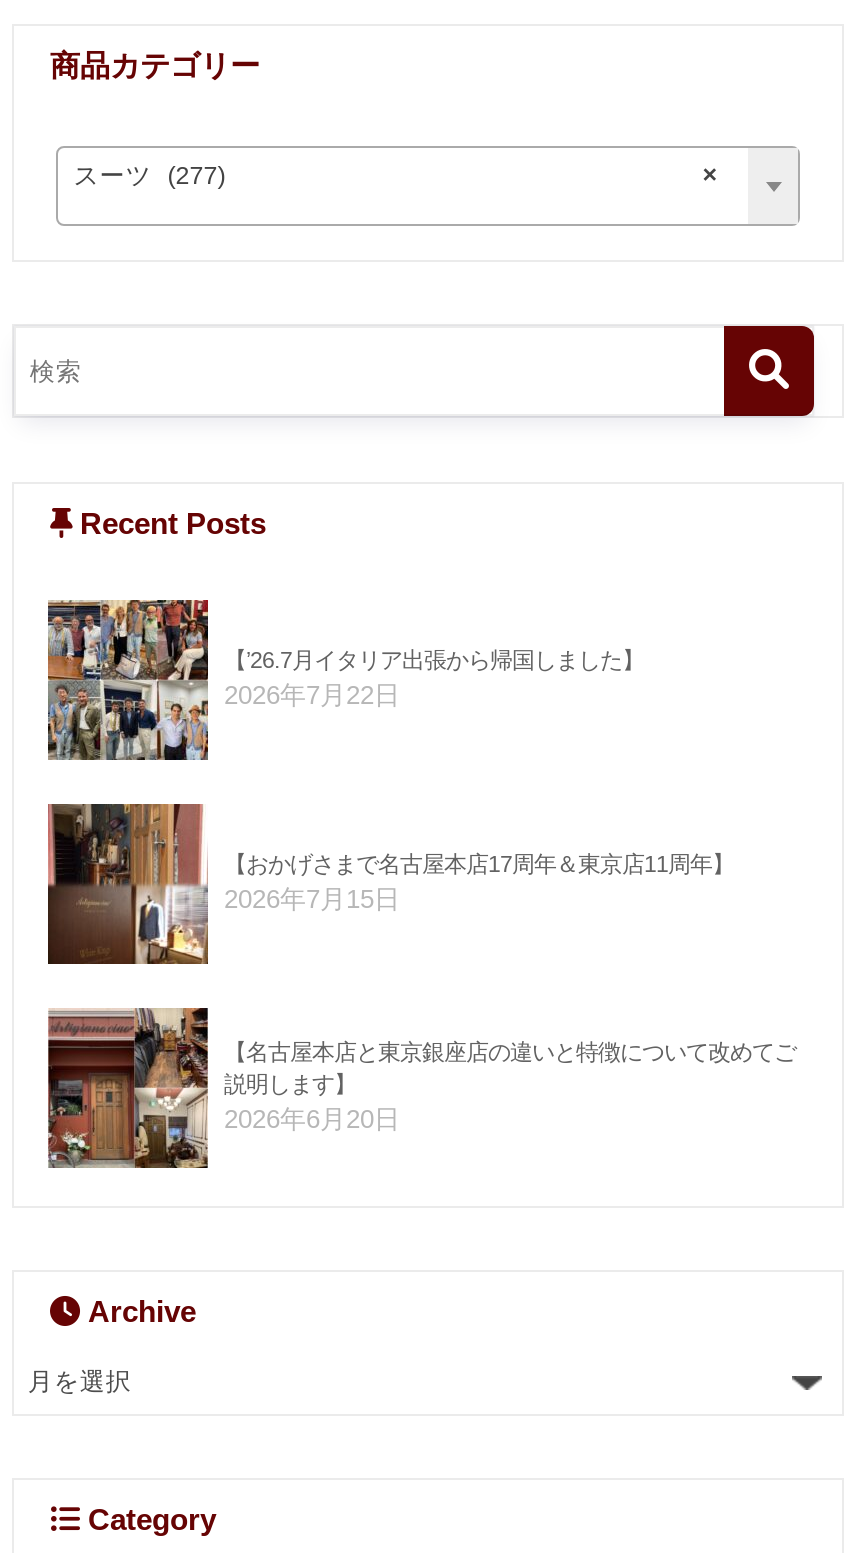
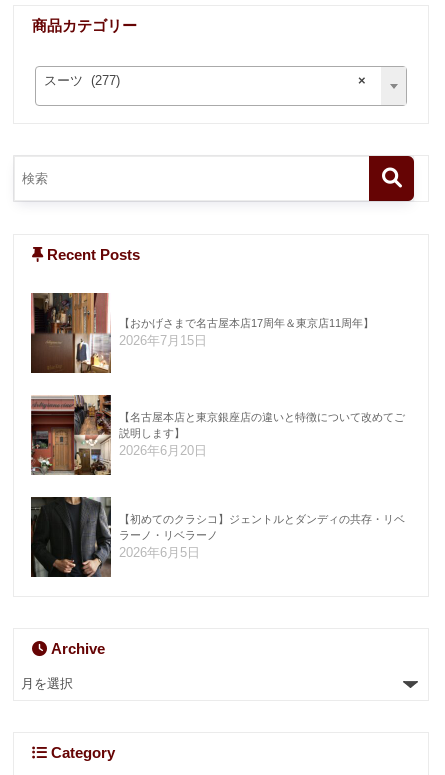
[46,598,644,762] [image] | 【’26.7月イタリア出張から帰国しました】 | 2026年7月22日 -> none
moved [46,800,796,1133] -> [30,291,405,458]: [image] | 【おかげさまで名古屋本店17周年＆東京店11周年】 | 2026年7月15日 | 【名古屋本店と東京銀座店の違いと特徴について改めてご | 説明します】 | 2026年6月20日
none -> [30,496,405,577] [image] | 【初めてのクラシコ】ジェントルとダンディの共存・リベ | ラーノ・リベラーノ | 2026年6月5日

